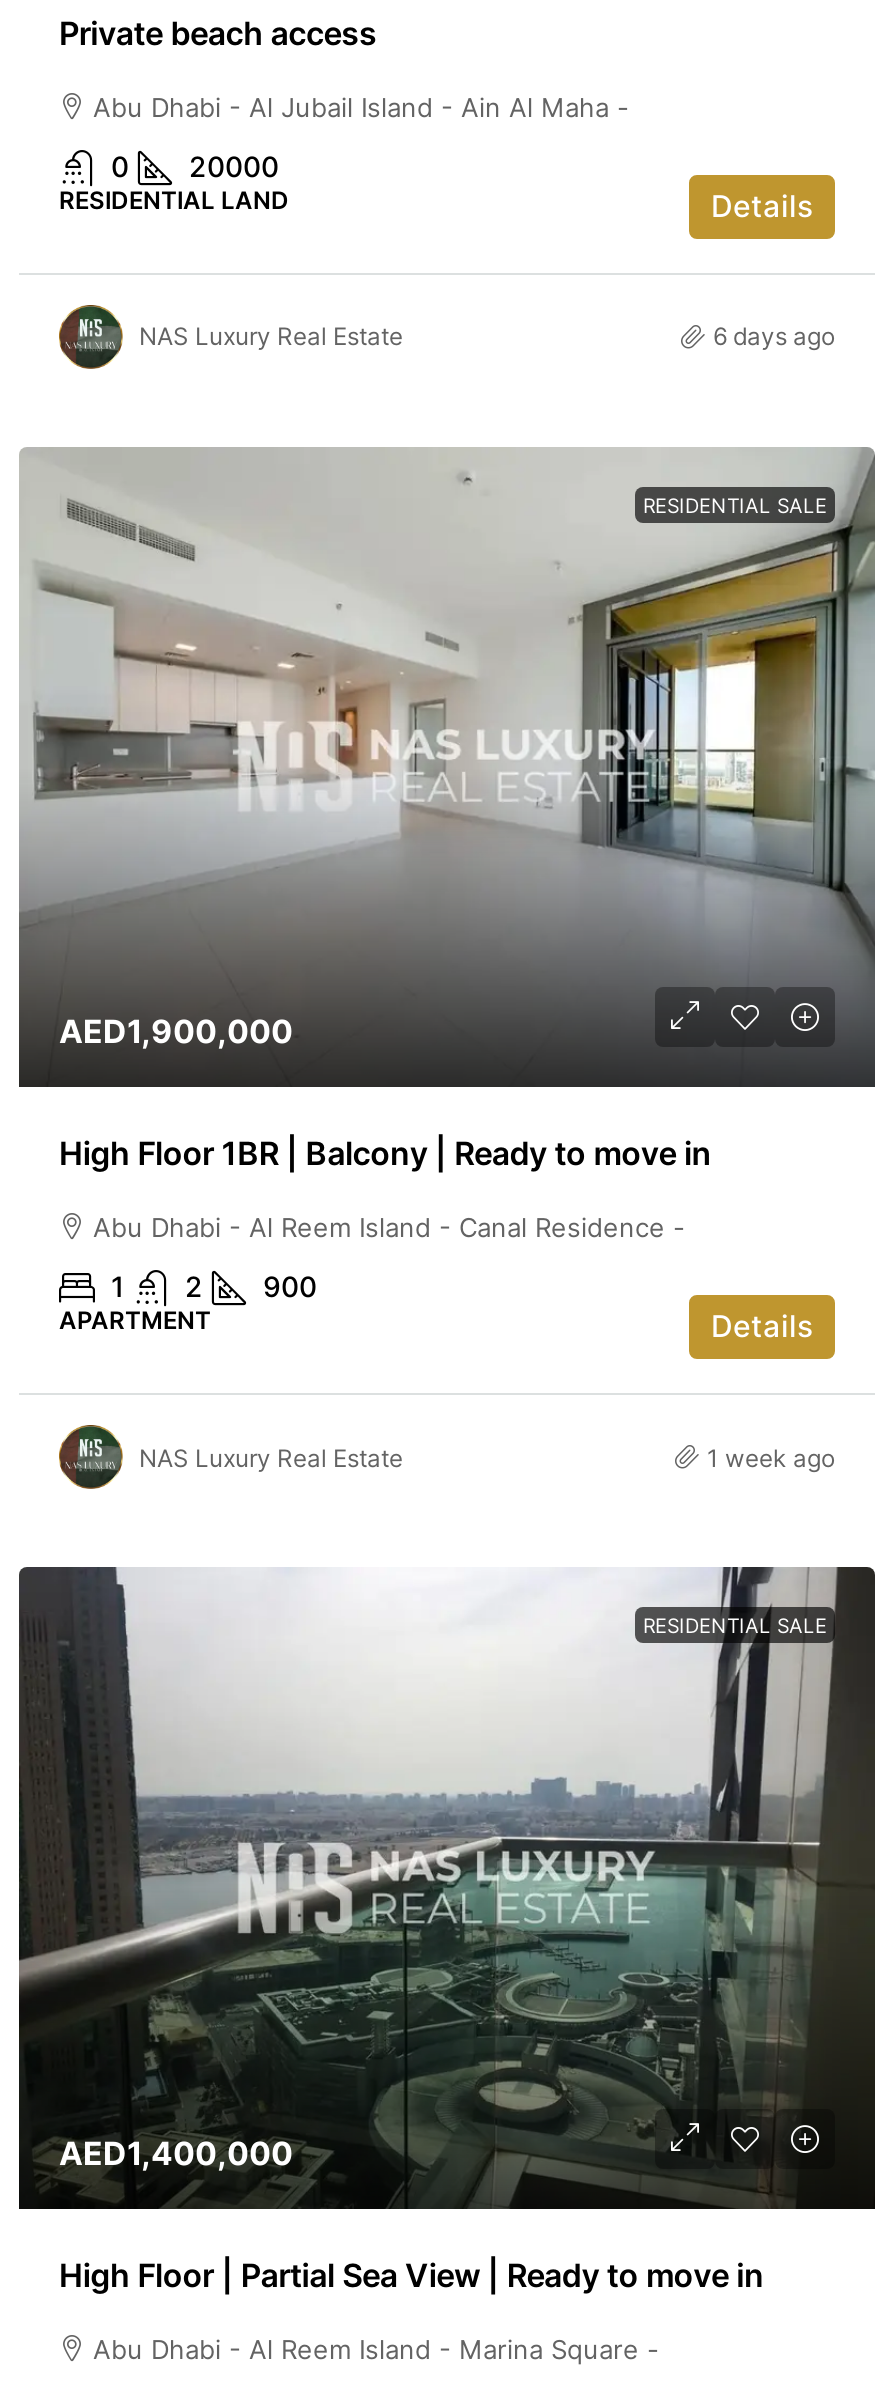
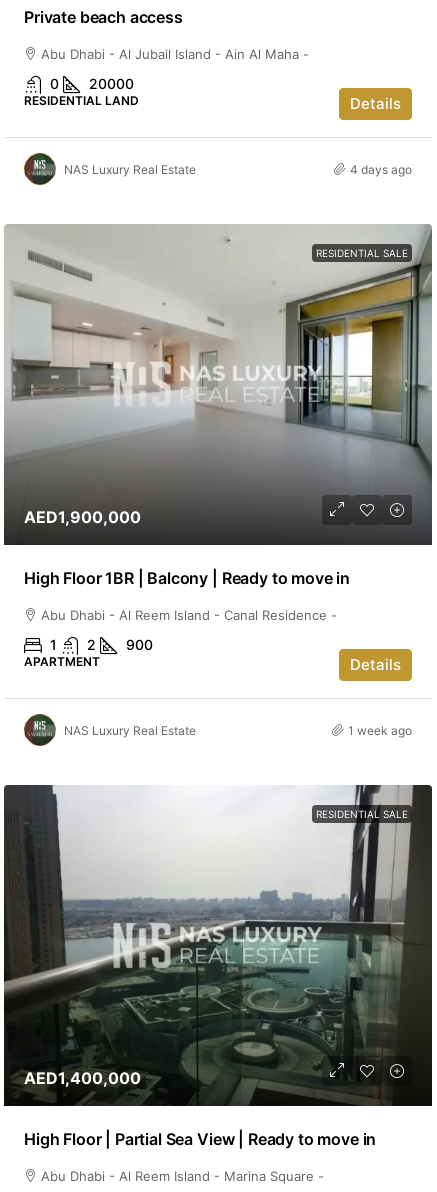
[713,322,835,352] 6 days ago -> [350,161,412,176] 4 days ago

